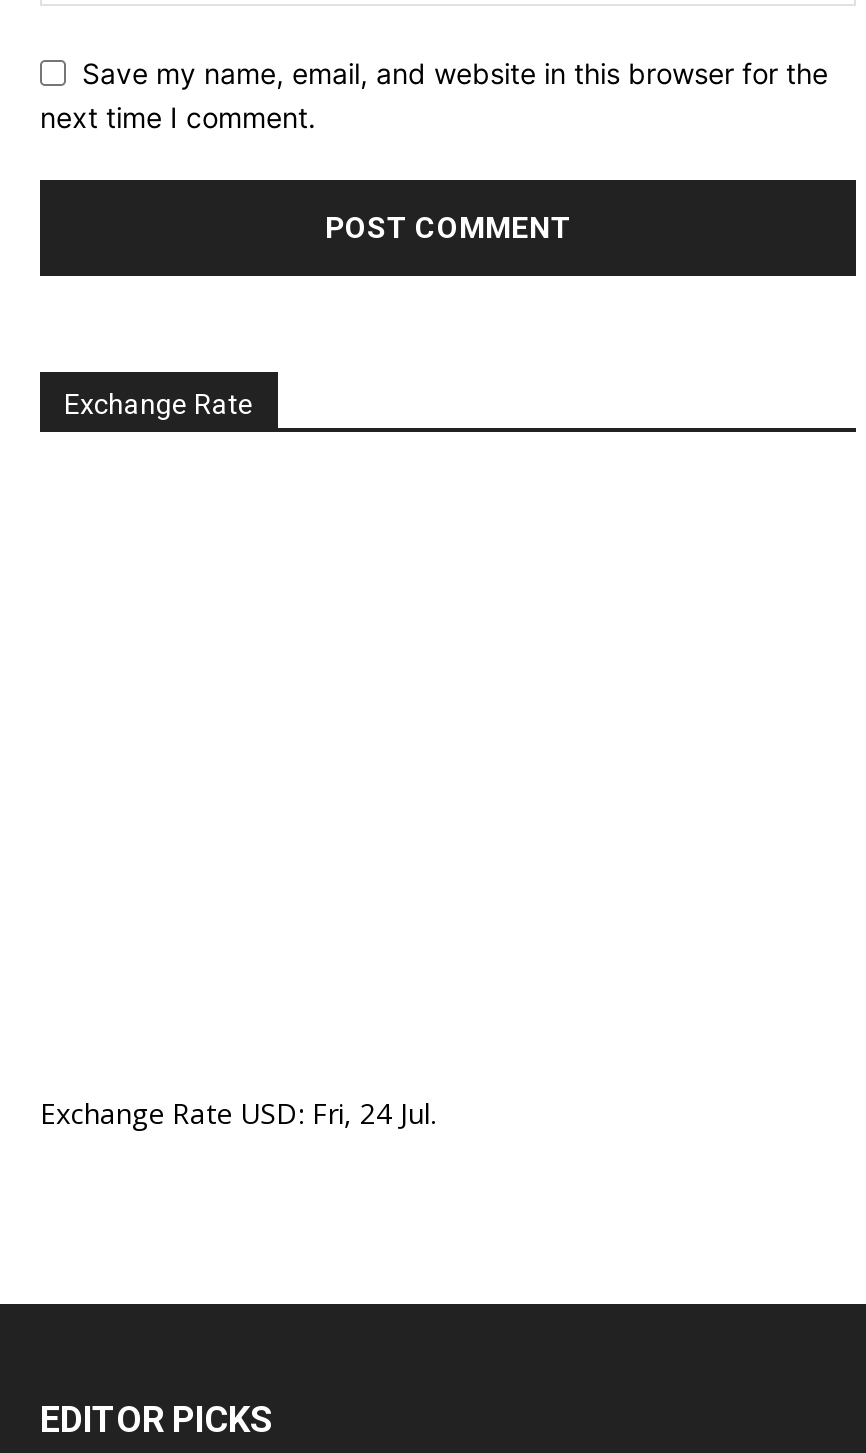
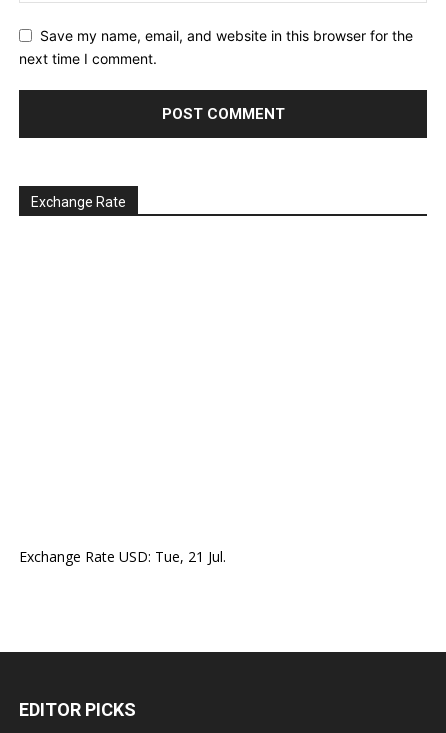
[40,1095,436,1133] Exchange Rate USD: Fri, 24 Jul. -> [19,547,226,566] Exchange Rate USD: Tue, 21 Jul.

